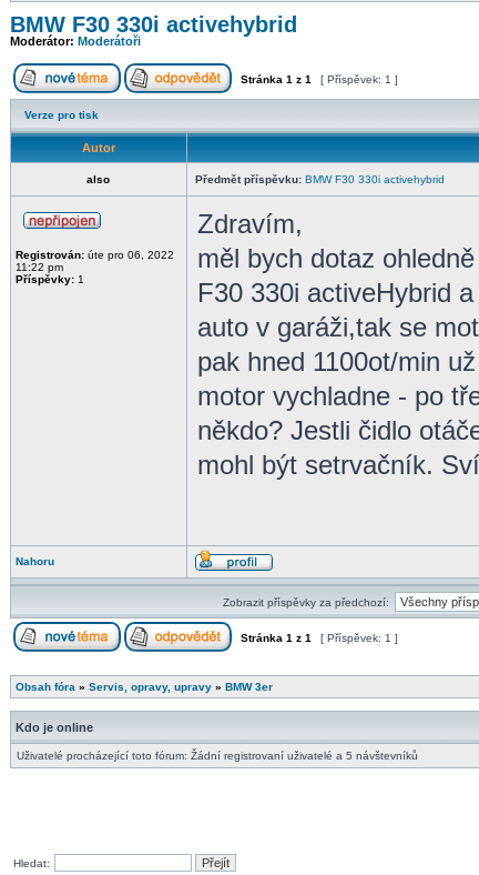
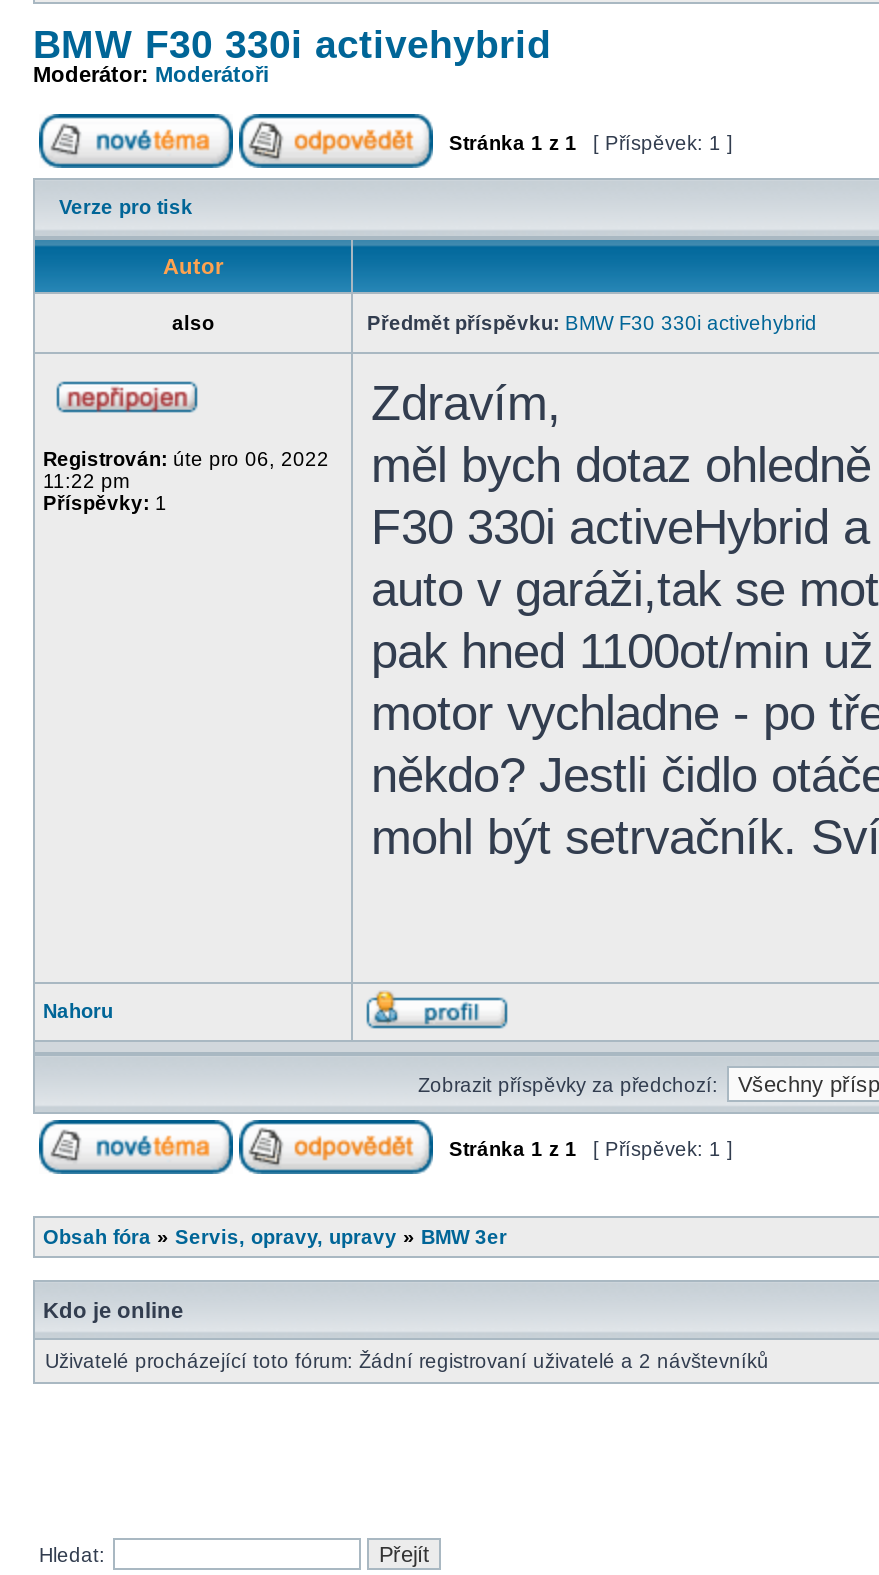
[17,750,418,762] Uživatelé procházející toto fórum: Žádní registrovaní uživatelé a 5 návštevníků -> [45,1350,769,1372] Uživatelé procházející toto fórum: Žádní registrovaní uživatelé a 2 návštevníků

